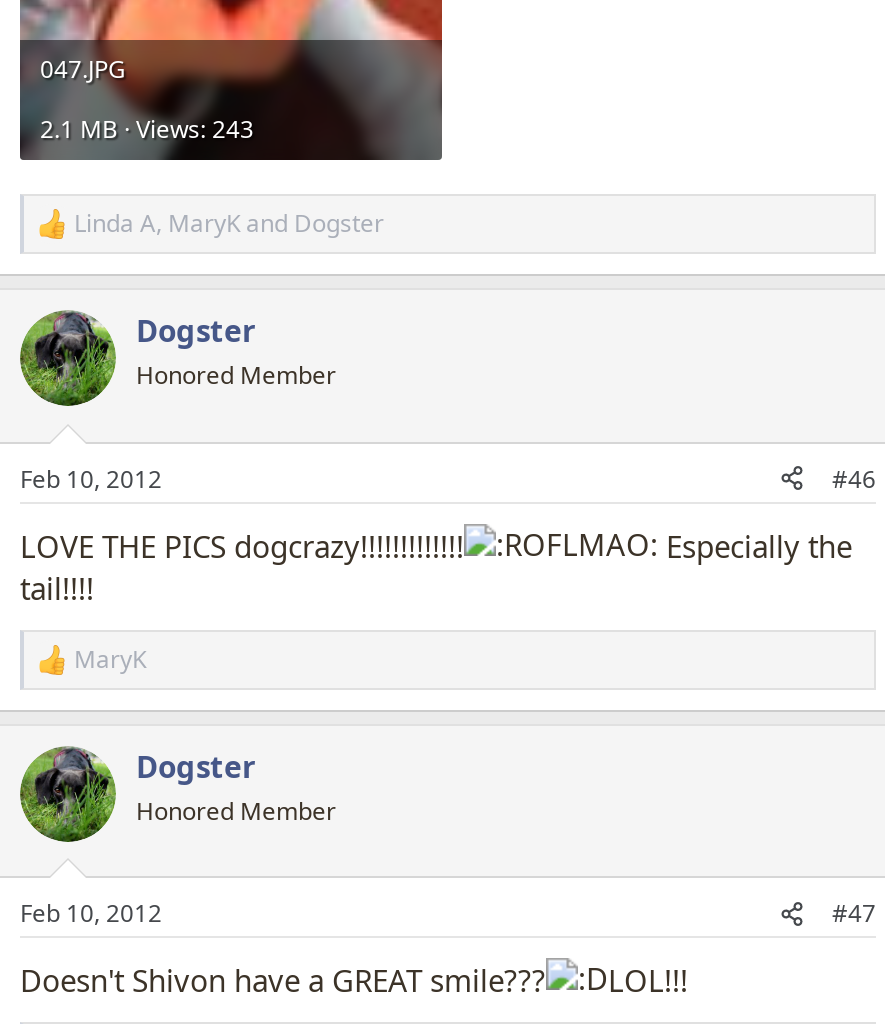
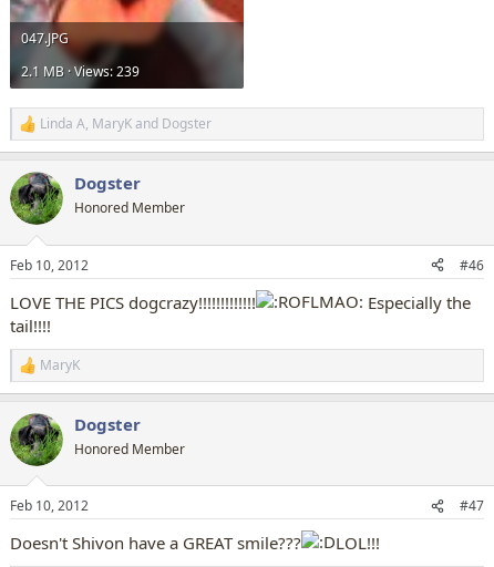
[40,111,254,145] 2.1 MB · Views: 243 -> [21,61,140,80] 2.1 MB · Views: 239

